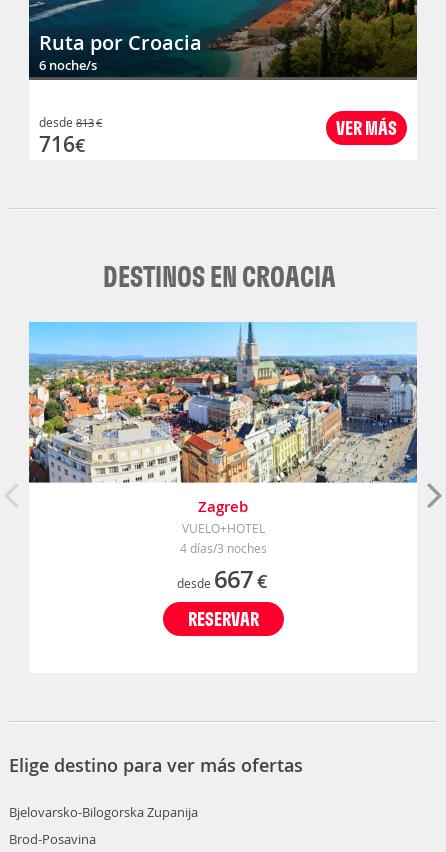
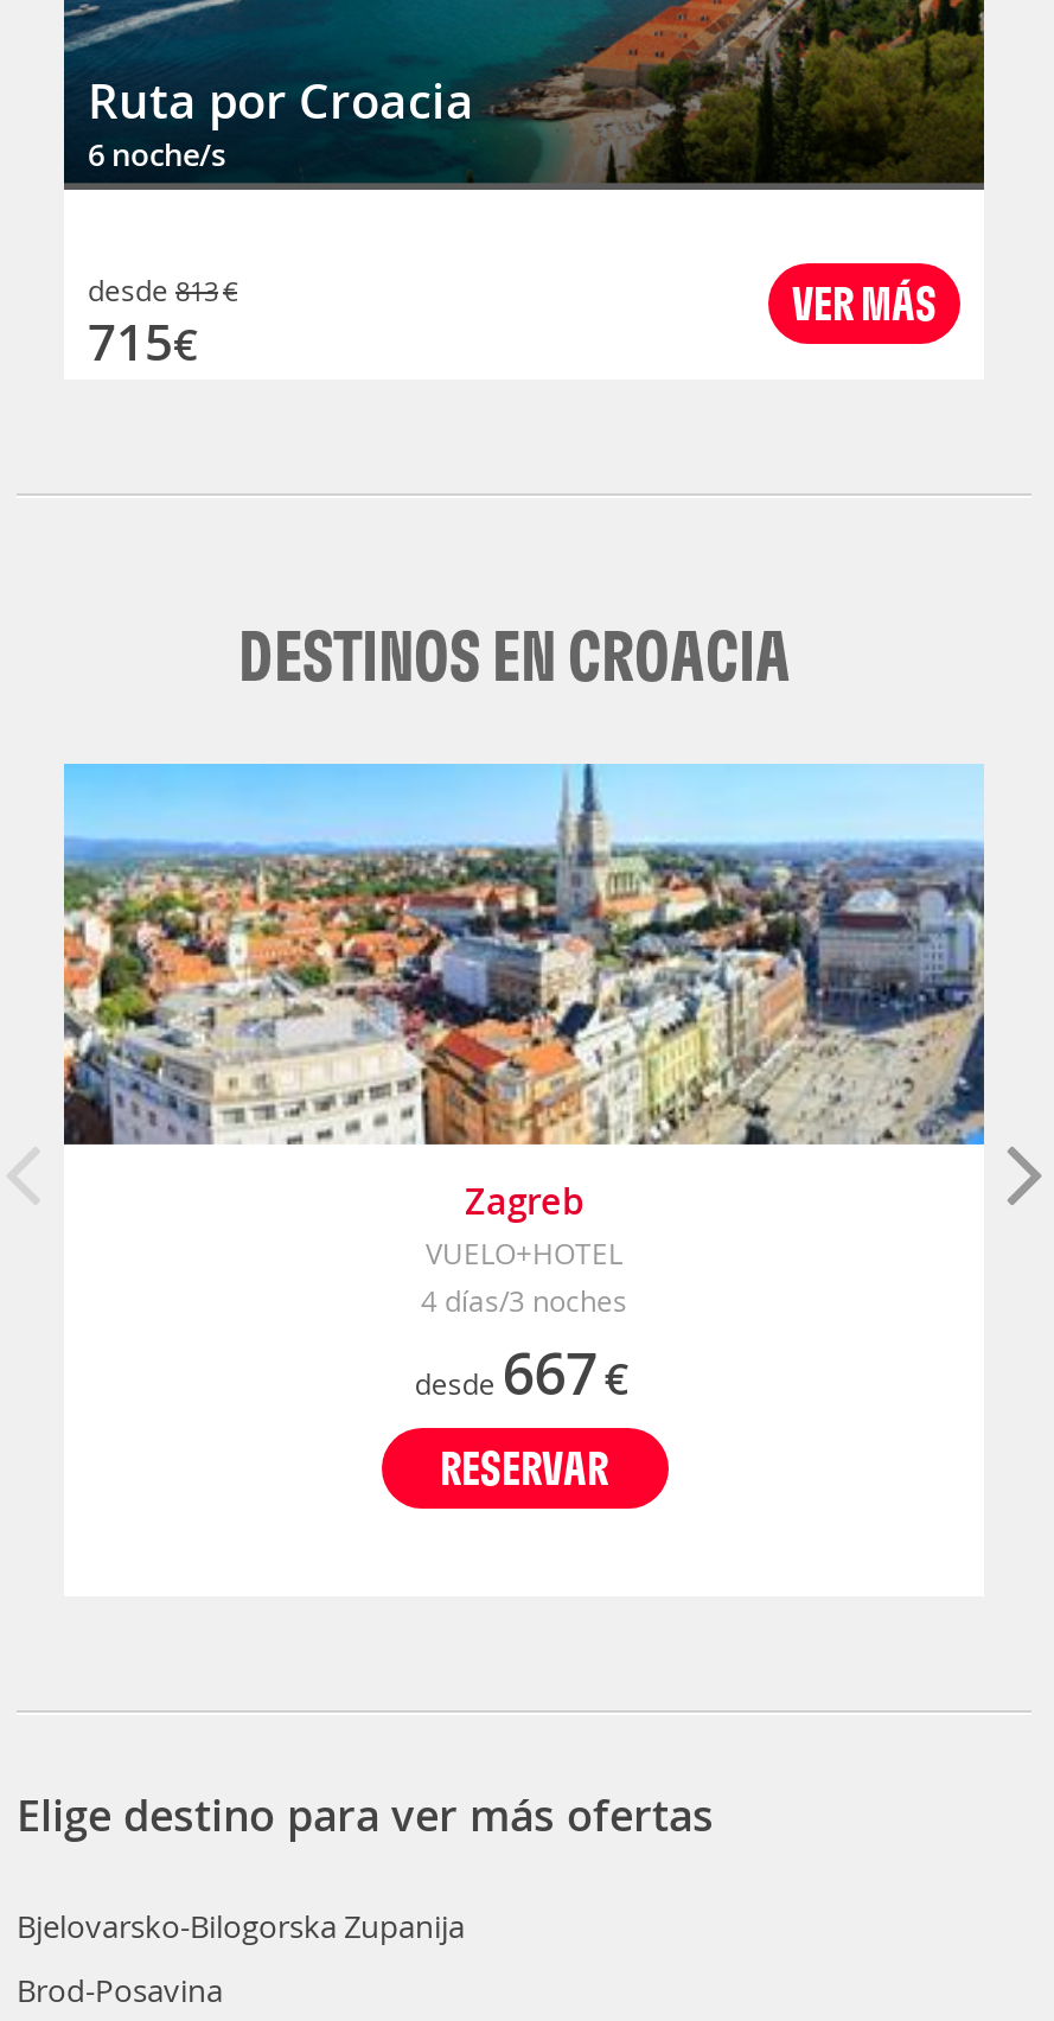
[39,130,85,158] 716€ -> [88,308,197,374] 715€

